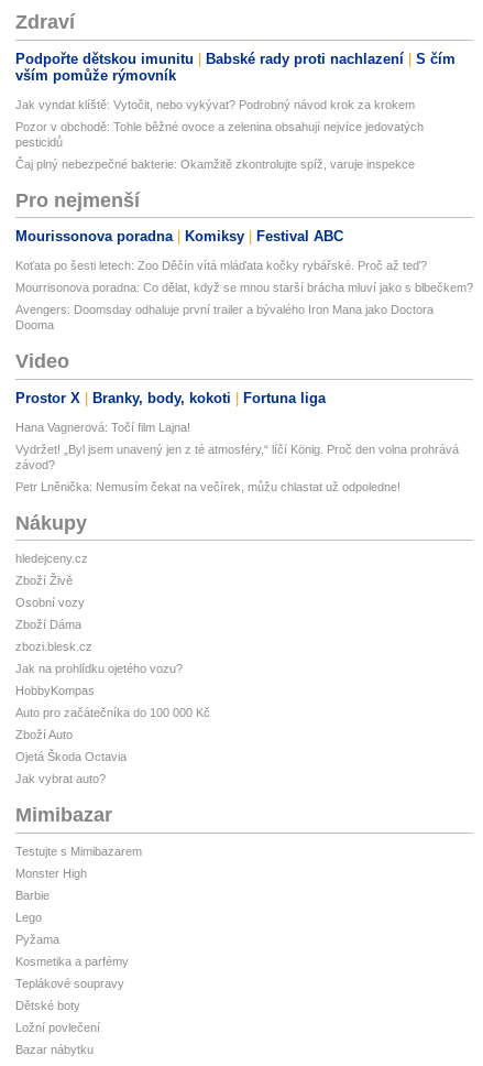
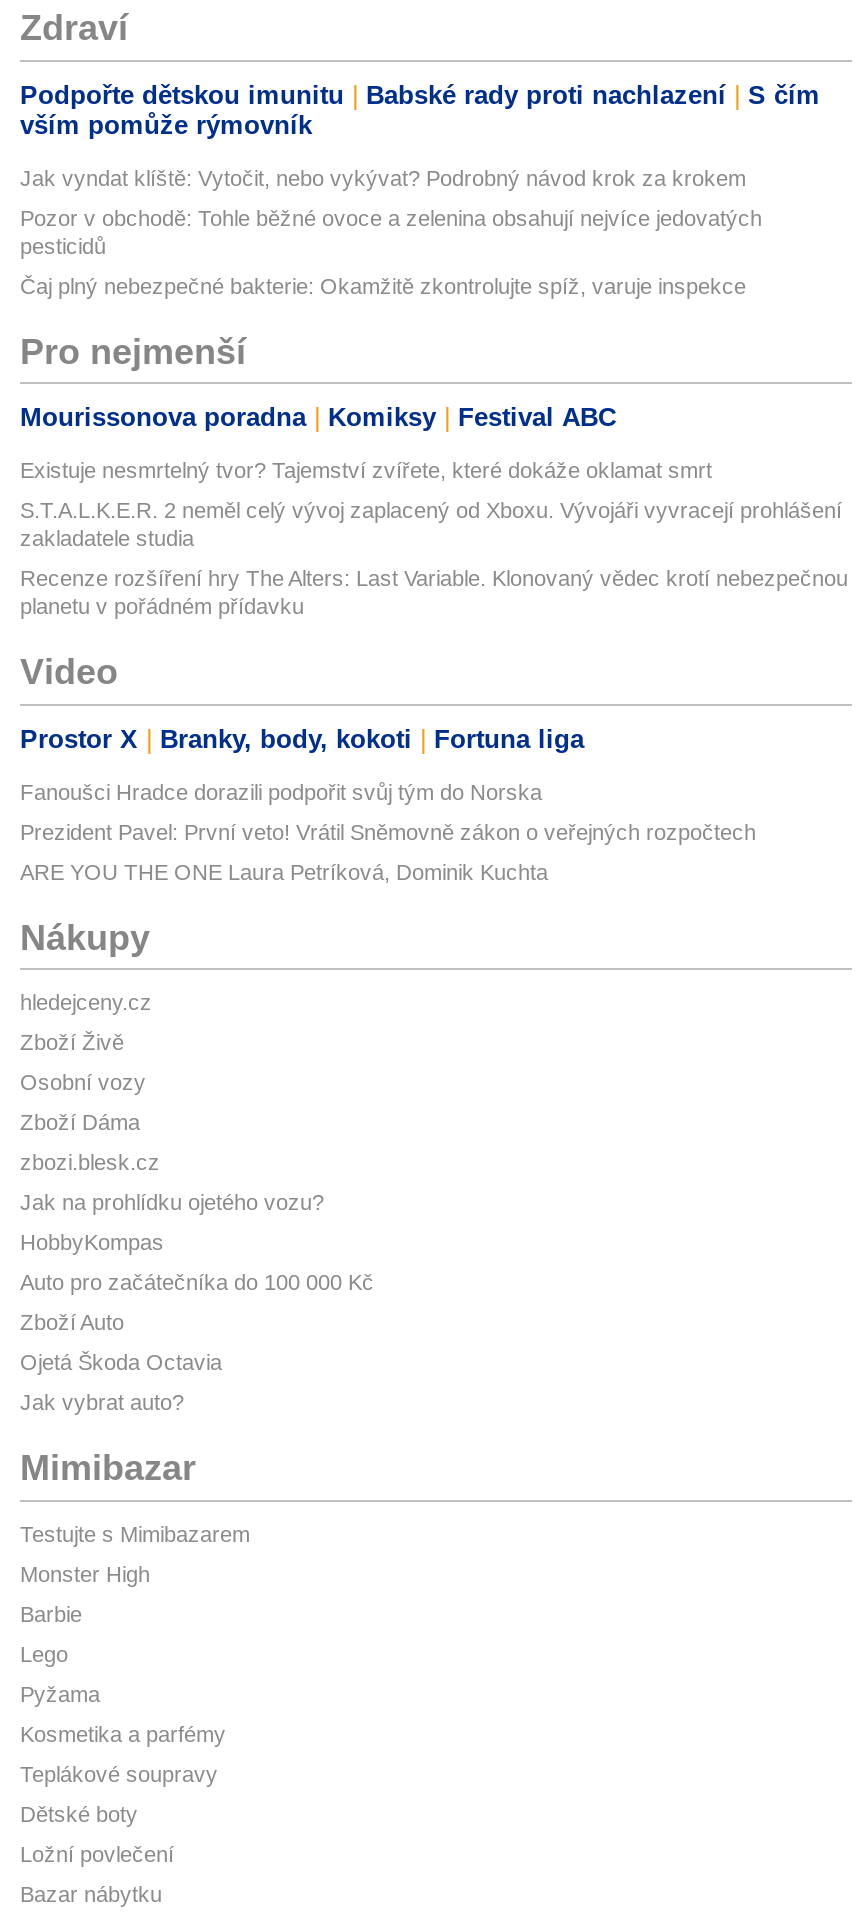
[15,259,427,272] Koťata po šesti letech: Zoo Děčín vítá mláďata kočky rybářské. Proč až teď? -> [20,459,712,483] Existuje nesmrtelný tvor? Tajemství zvířete, které dokáže oklamat smrt
[15,281,473,294] Mourrisonova poradna: Co dělat, když se mnou starší brácha mluví jako s blbečkem? -> [20,499,842,551] S.T.A.L.K.E.R. 2 neměl celý vývoj zaplacený od Xboxu. Vývojáři vyvracejí prohlášení | zakladatele studia
[15,303,433,332] Avengers: Doomsday odhaluje první trailer a bývalého Iron Mana jako Doctora | Dooma -> [20,567,848,619] Recenze rozšíření hry The Alters: Last Variable. Klonovaný vědec krotí nebezpečnou | planetu v pořádném přídavku
[15,421,190,434] Hana Vagnerová: Točí film Lajna! -> [20,780,542,804] Fanoušci Hradce dorazili podpořit svůj tým do Norska
[15,443,459,471] Vydržet! „Byl jsem unavený jen z té atmosféry,“ líčí König. Proč den volna prohrává | závod? -> [20,820,756,844] Prezident Pavel: První veto! Vrátil Sněmovně zákon o veřejných rozpočtech
[15,480,400,493] Petr Lněnička: Nemusím čekat na večírek, můžu chlastat už odpoledne! -> [20,860,548,884] ARE YOU THE ONE Laura Petríková, Dominik Kuchta

